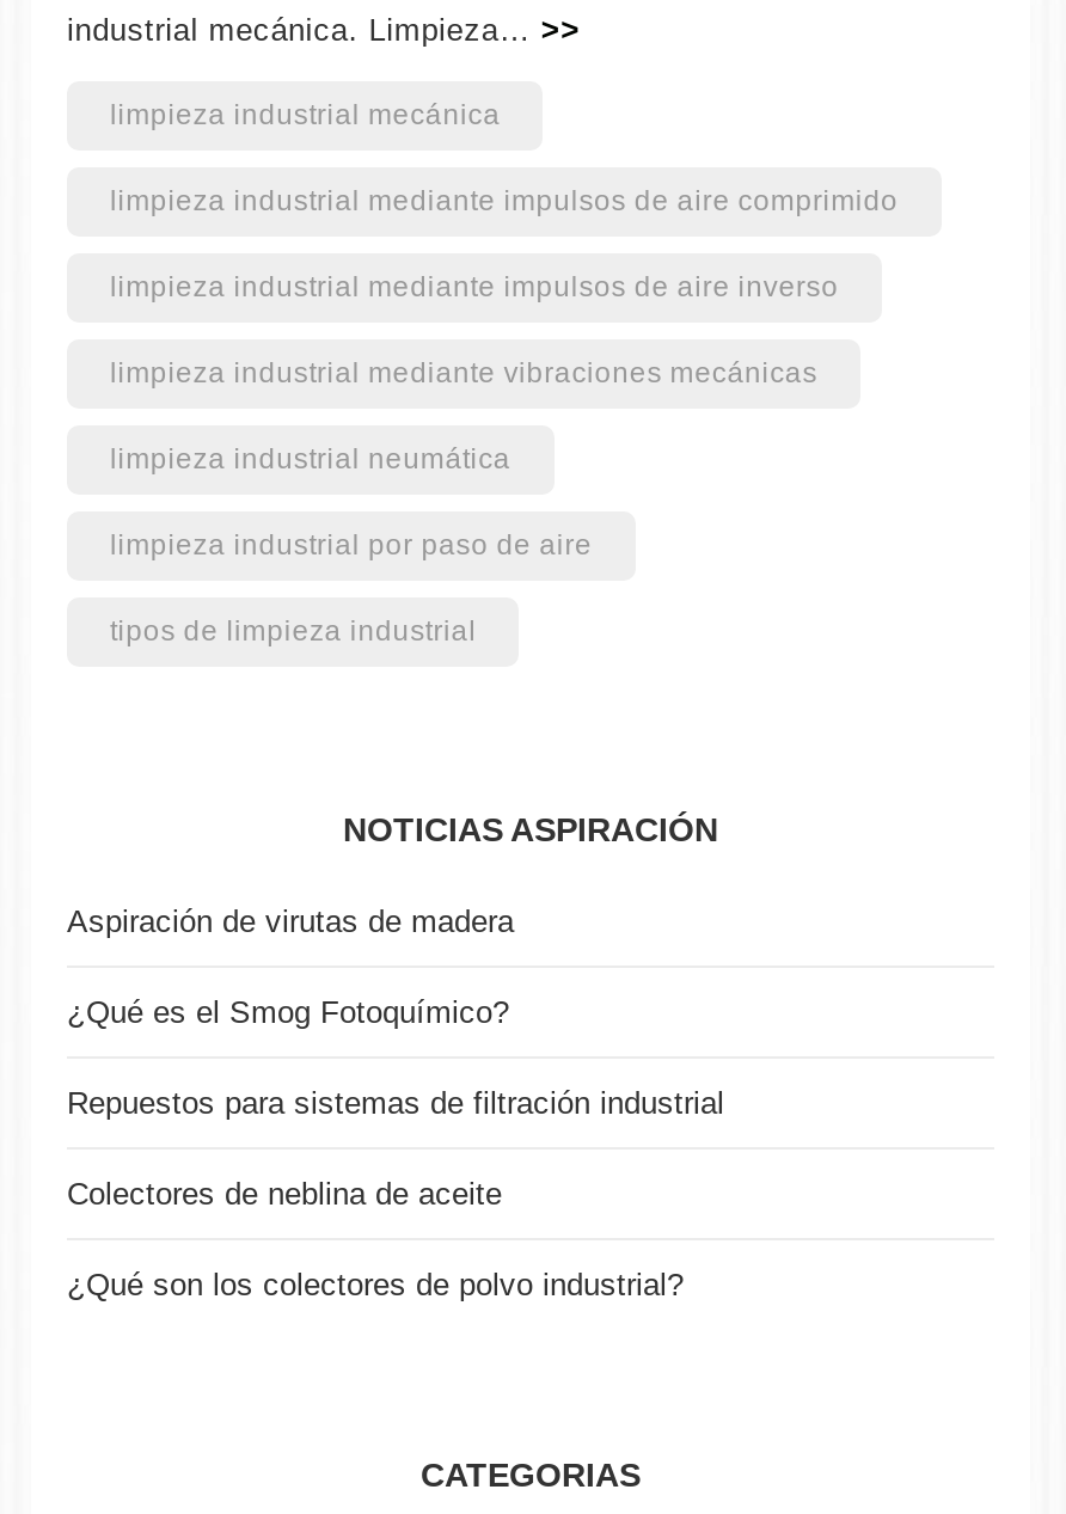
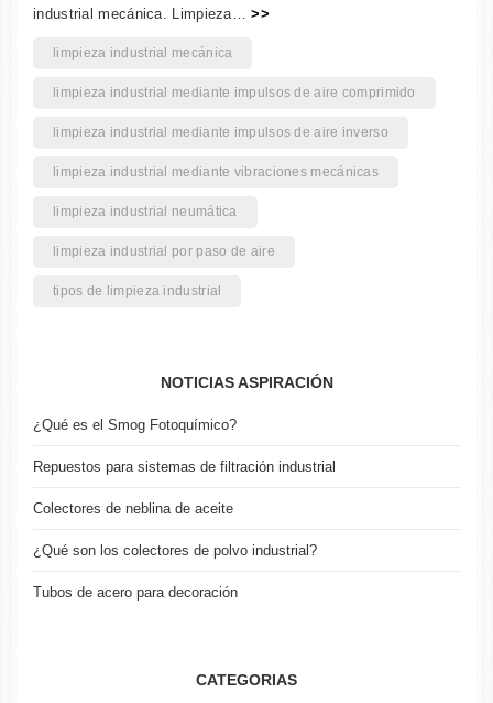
[67,903,514,939] Aspiración de virutas de madera -> none
moved [67,993,724,1302] -> [33,417,336,559]: ¿Qué es el Smog Fotoquímico? | Repuestos para sistemas de filtración industrial | Colectores de neblina de aceite | ¿Qué son los colectores de polvo industrial?
none -> [33,584,238,601] Tubos de acero para decoración

